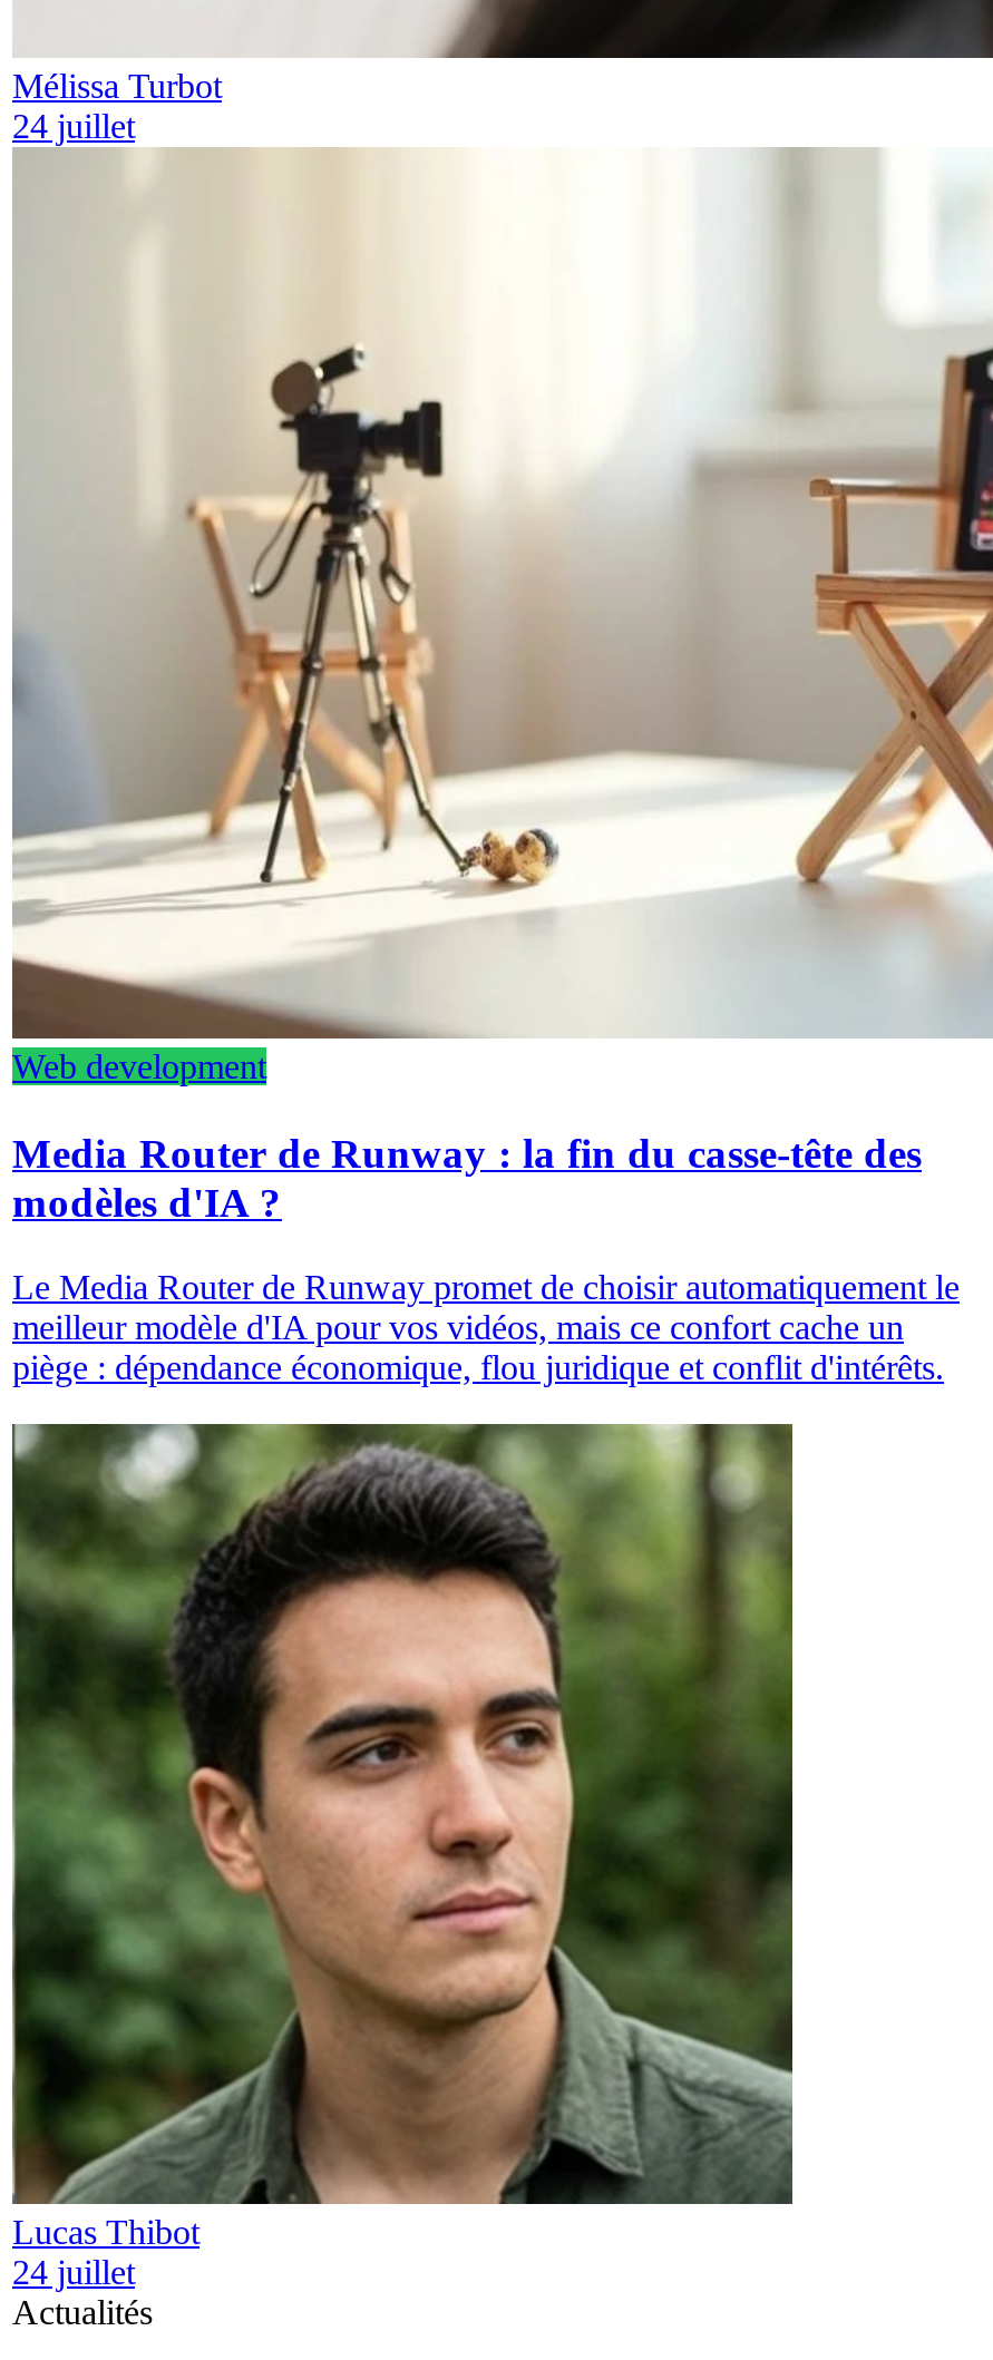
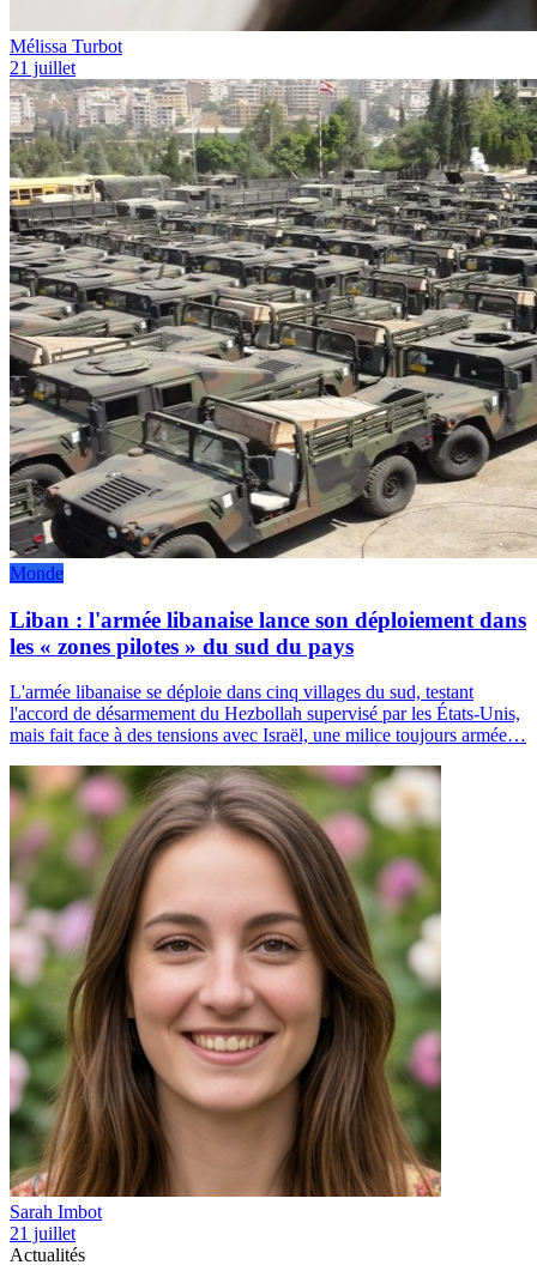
[12,107,135,145] 24 juillet -> [10,57,76,78] 21 juillet
[12,147,986,1085] [image] | Web development -> [10,78,533,583] [image] | Monde
[12,1129,922,1225] Media Router de Runway : la fin du casse-tête des | modèles d'IA ? -> [10,607,526,659] Liban : l'armée libanaise lance son déploiement dans | les « zones pilotes » du sud du pays
[12,1269,960,1387] Le Media Router de Runway promet de choisir automatiquement le | meilleur modèle d'IA pour vos vidéos, mais ce confort cache un | piège : dépendance économique, flou juridique et conflit d'intérêts. -> [10,682,526,746] L'armée libanaise se déploie dans cinq villages du sud, testant | l'accord de désarmement du Hezbollah supervisé par les États-Unis, | mais fait face à des tensions avec Israël, une milice toujours armée…
[10,1422,815,2292] [image] | Lucas Thibot | 24 juillet -> [8,767,442,1244] [image] | Sarah Imbot | 21 juillet

